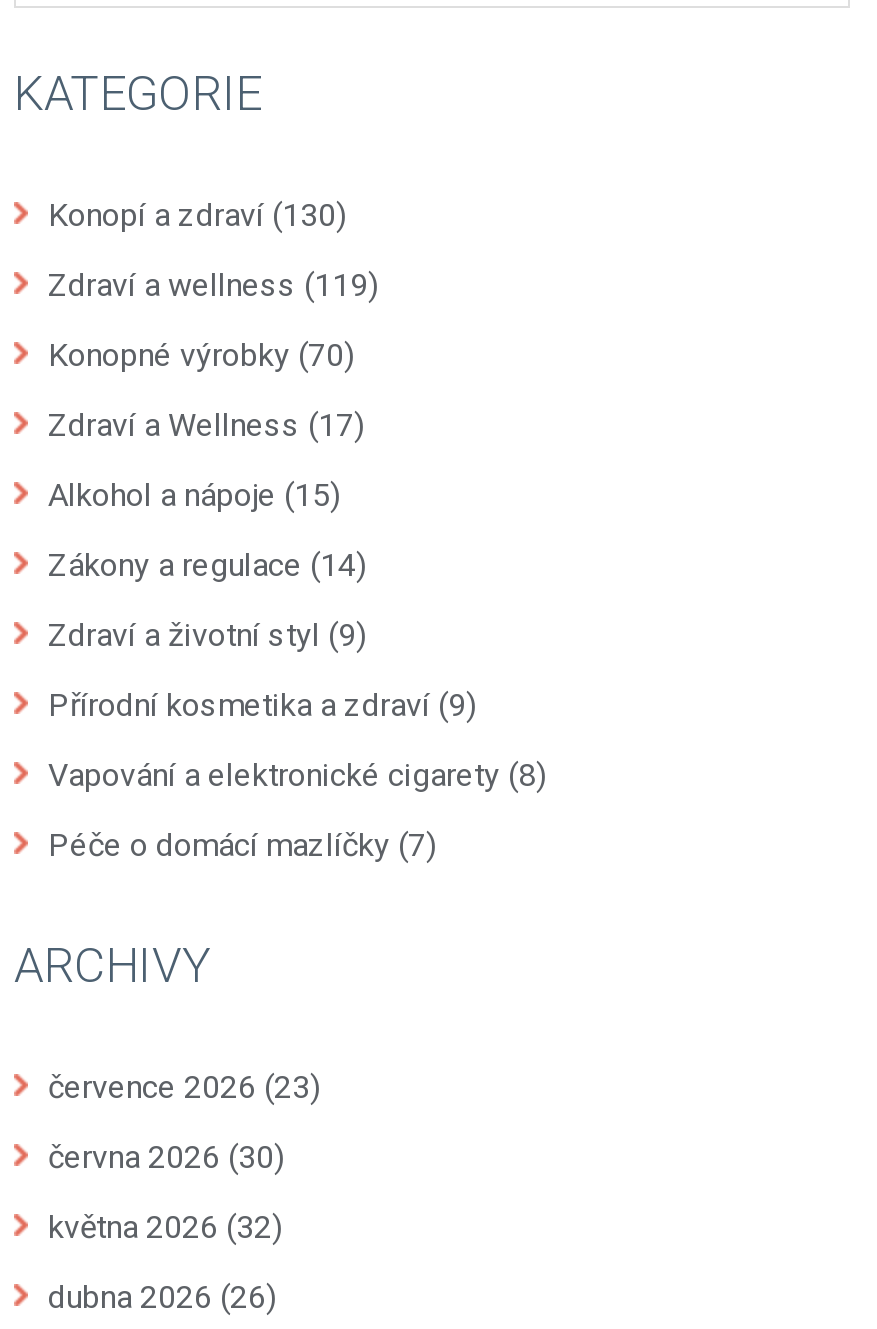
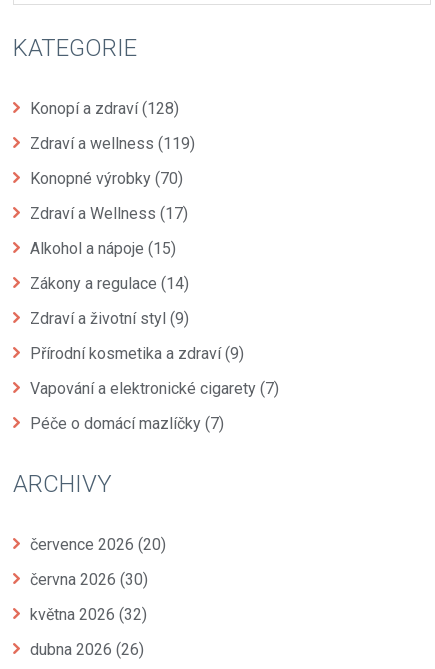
[48,195,346,233] Konopí a zdraví (130) -> [30,98,179,117] Konopí a zdraví (128)
[48,755,546,793] Vapování a elektronické cigarety (8) -> [30,378,279,397] Vapování a elektronické cigarety (7)
[48,1067,320,1105] července 2026 (23) -> [30,534,166,553] července 2026 (20)

